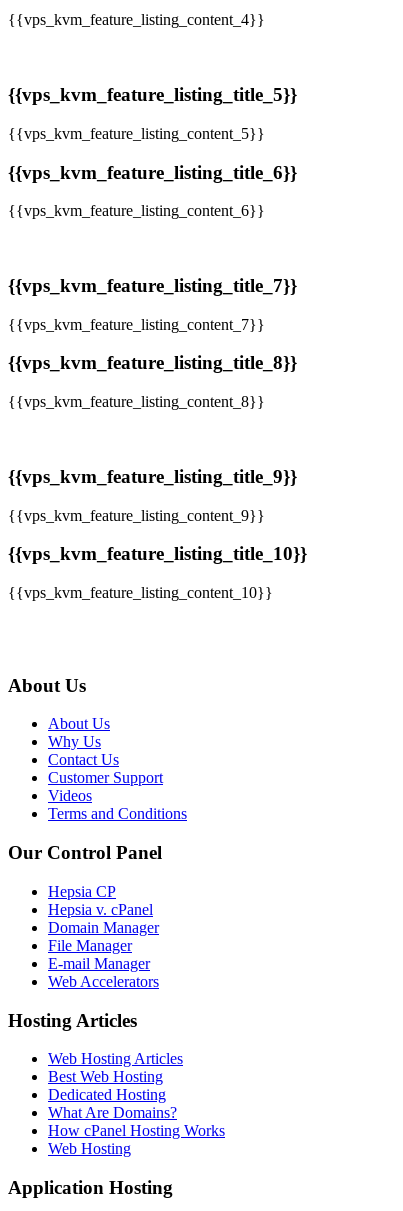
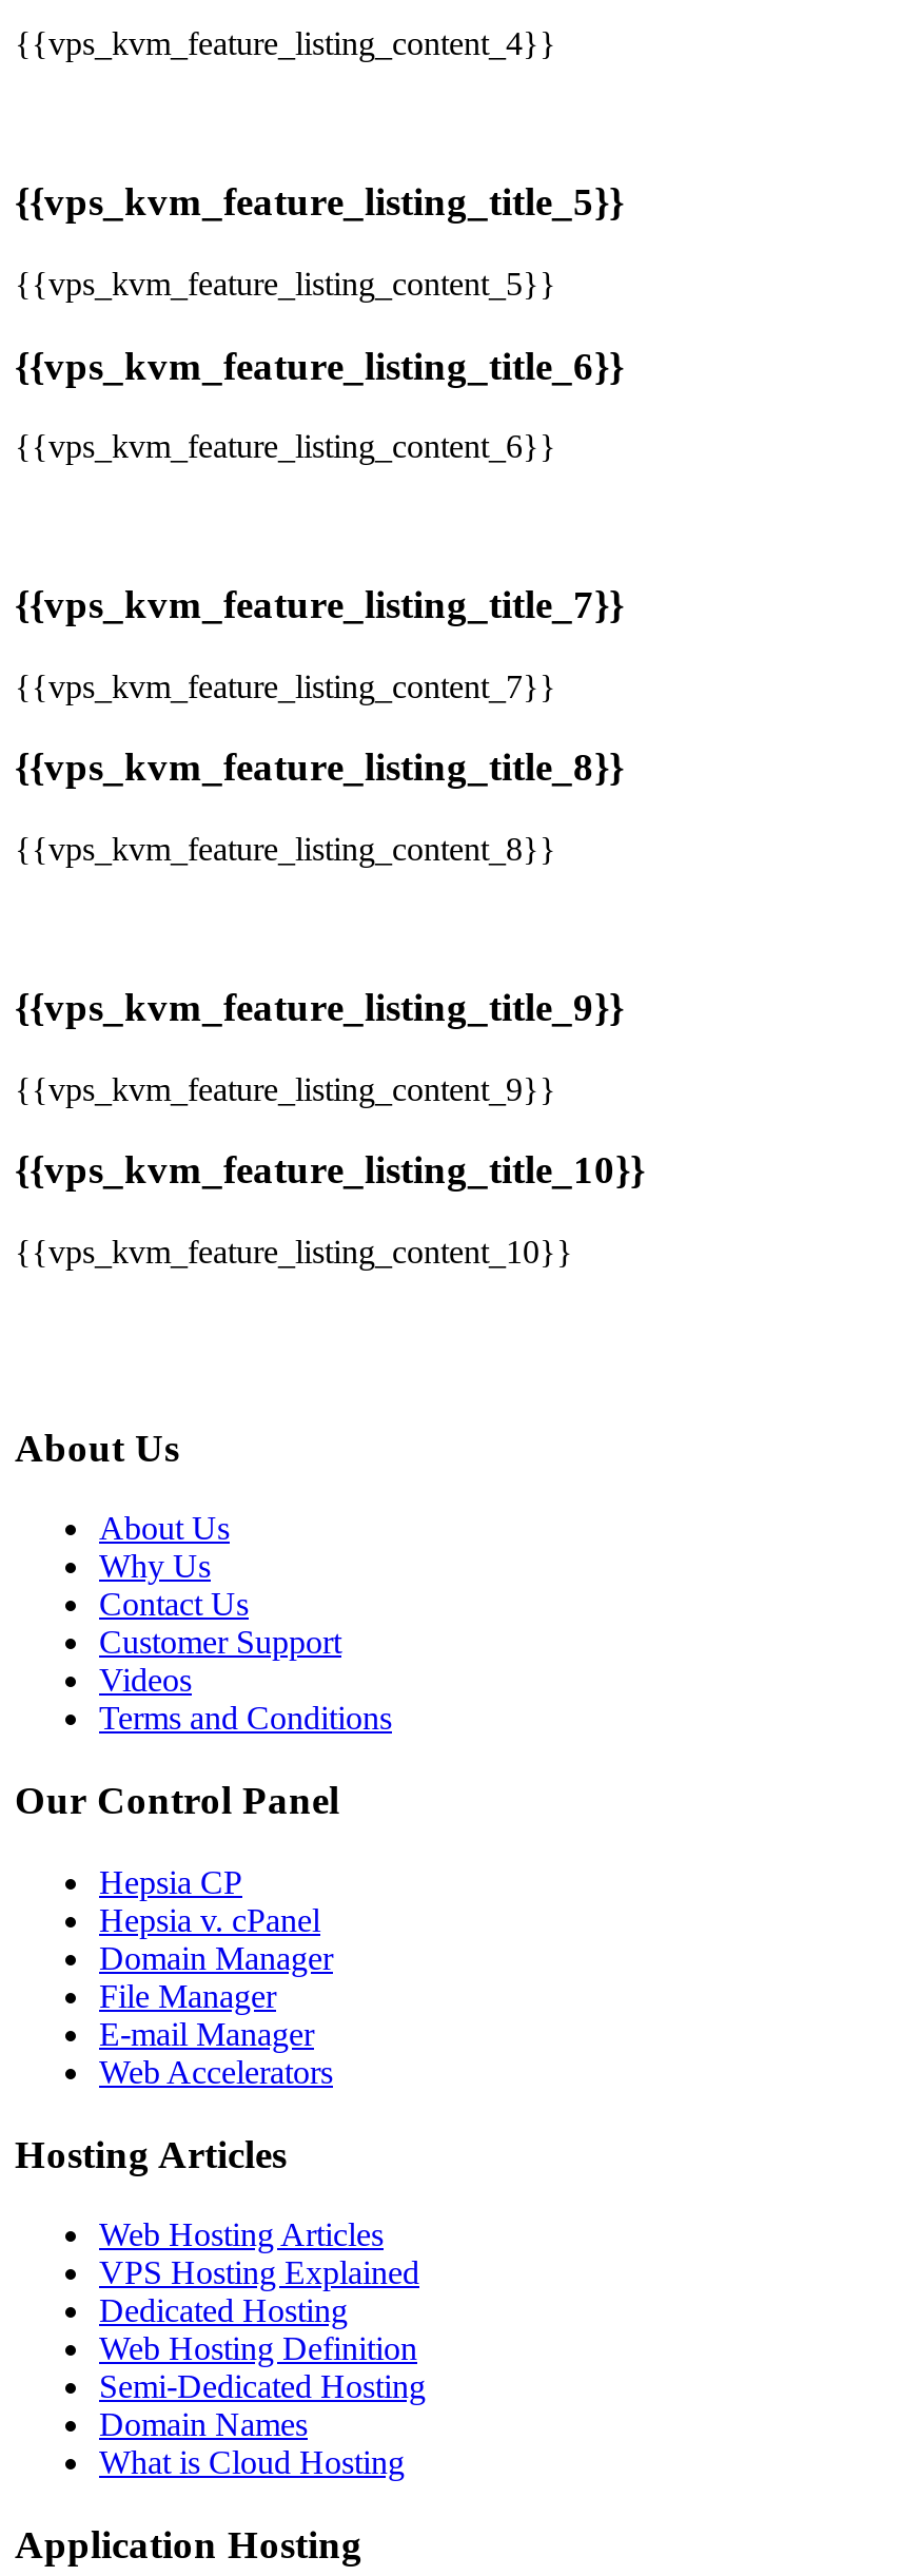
[48,1068,163,1085] Best Web Hosting -> [99,2255,419,2291] VPS Hosting Explained
[48,1104,225,1157] What Are Domains? | How cPanel Hosting Works | Web Hosting -> [99,2331,426,2481] Web Hosting Definition | Semi-Dedicated Hosting | Domain Names | What is Cloud Hosting

